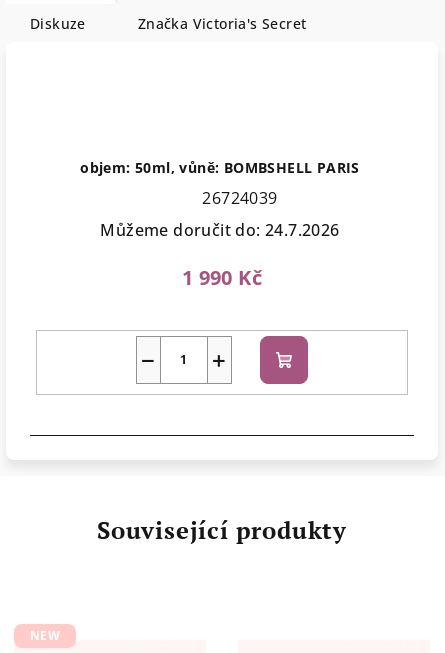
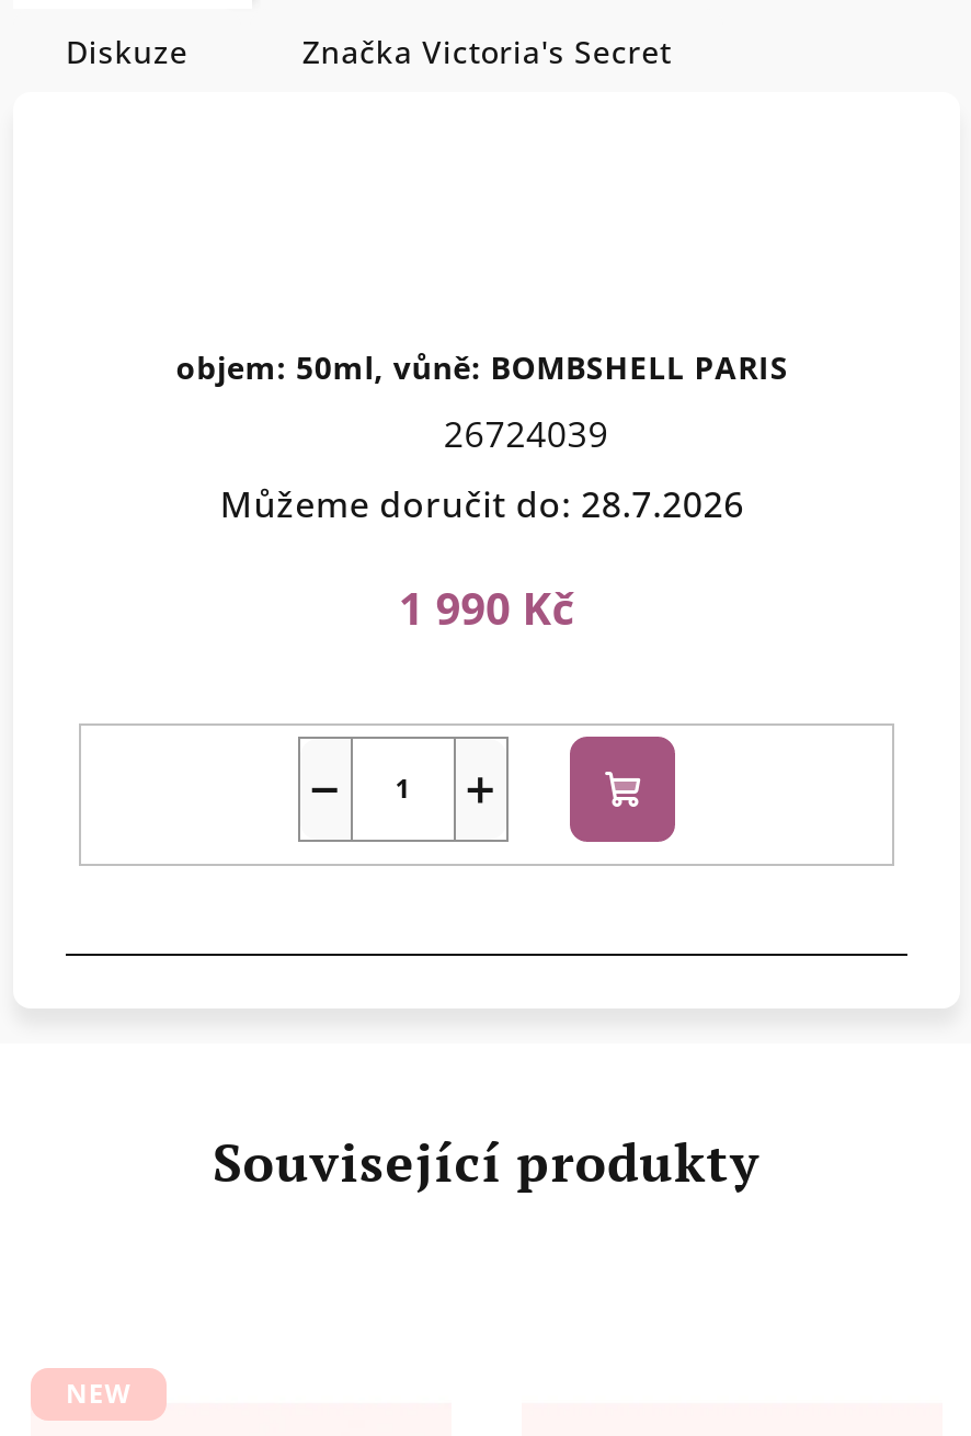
[100,219,340,241] Můžeme doručit do: 24.7.2026 -> [220,480,744,528] Můžeme doručit do: 28.7.2026

